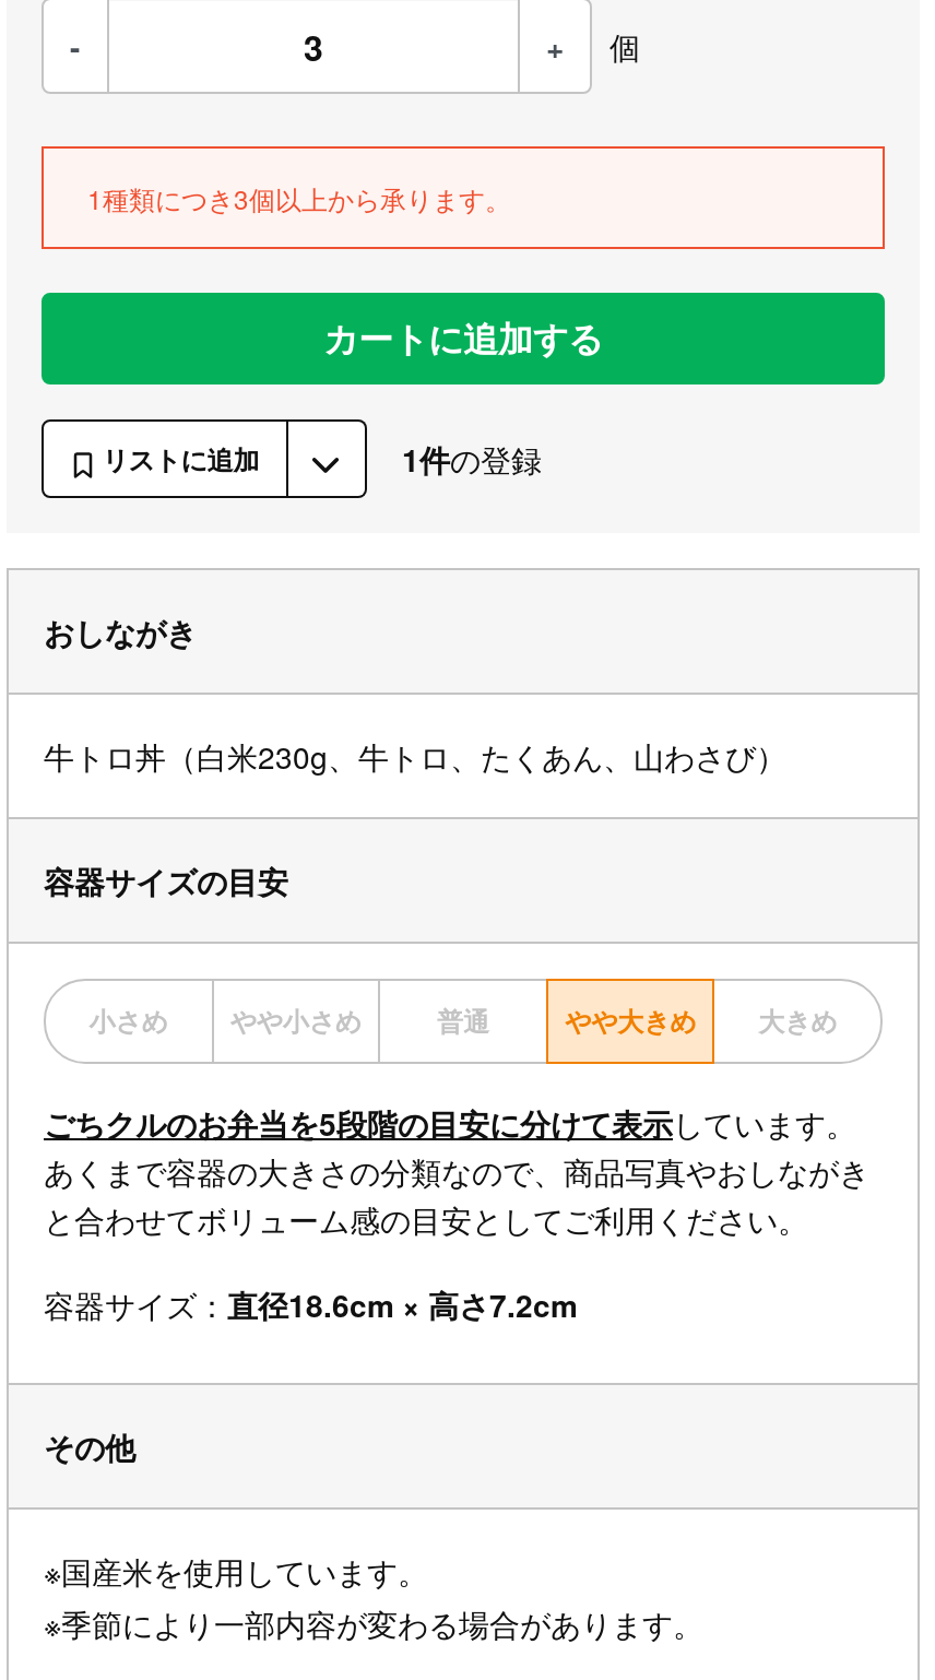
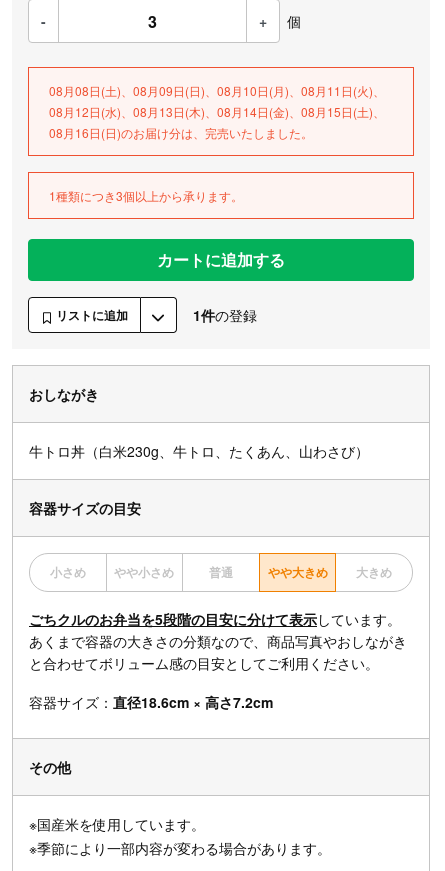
none -> [49,82,385,141] 08月08日(土)、08月09日(日)、08月10日(月)、08月11日(火)、 | 08月12日(水)、08月13日(木)、08月14日(金)、08月15日(土)、 | 08月16日(日)のお届け分は、完売いたしました。

